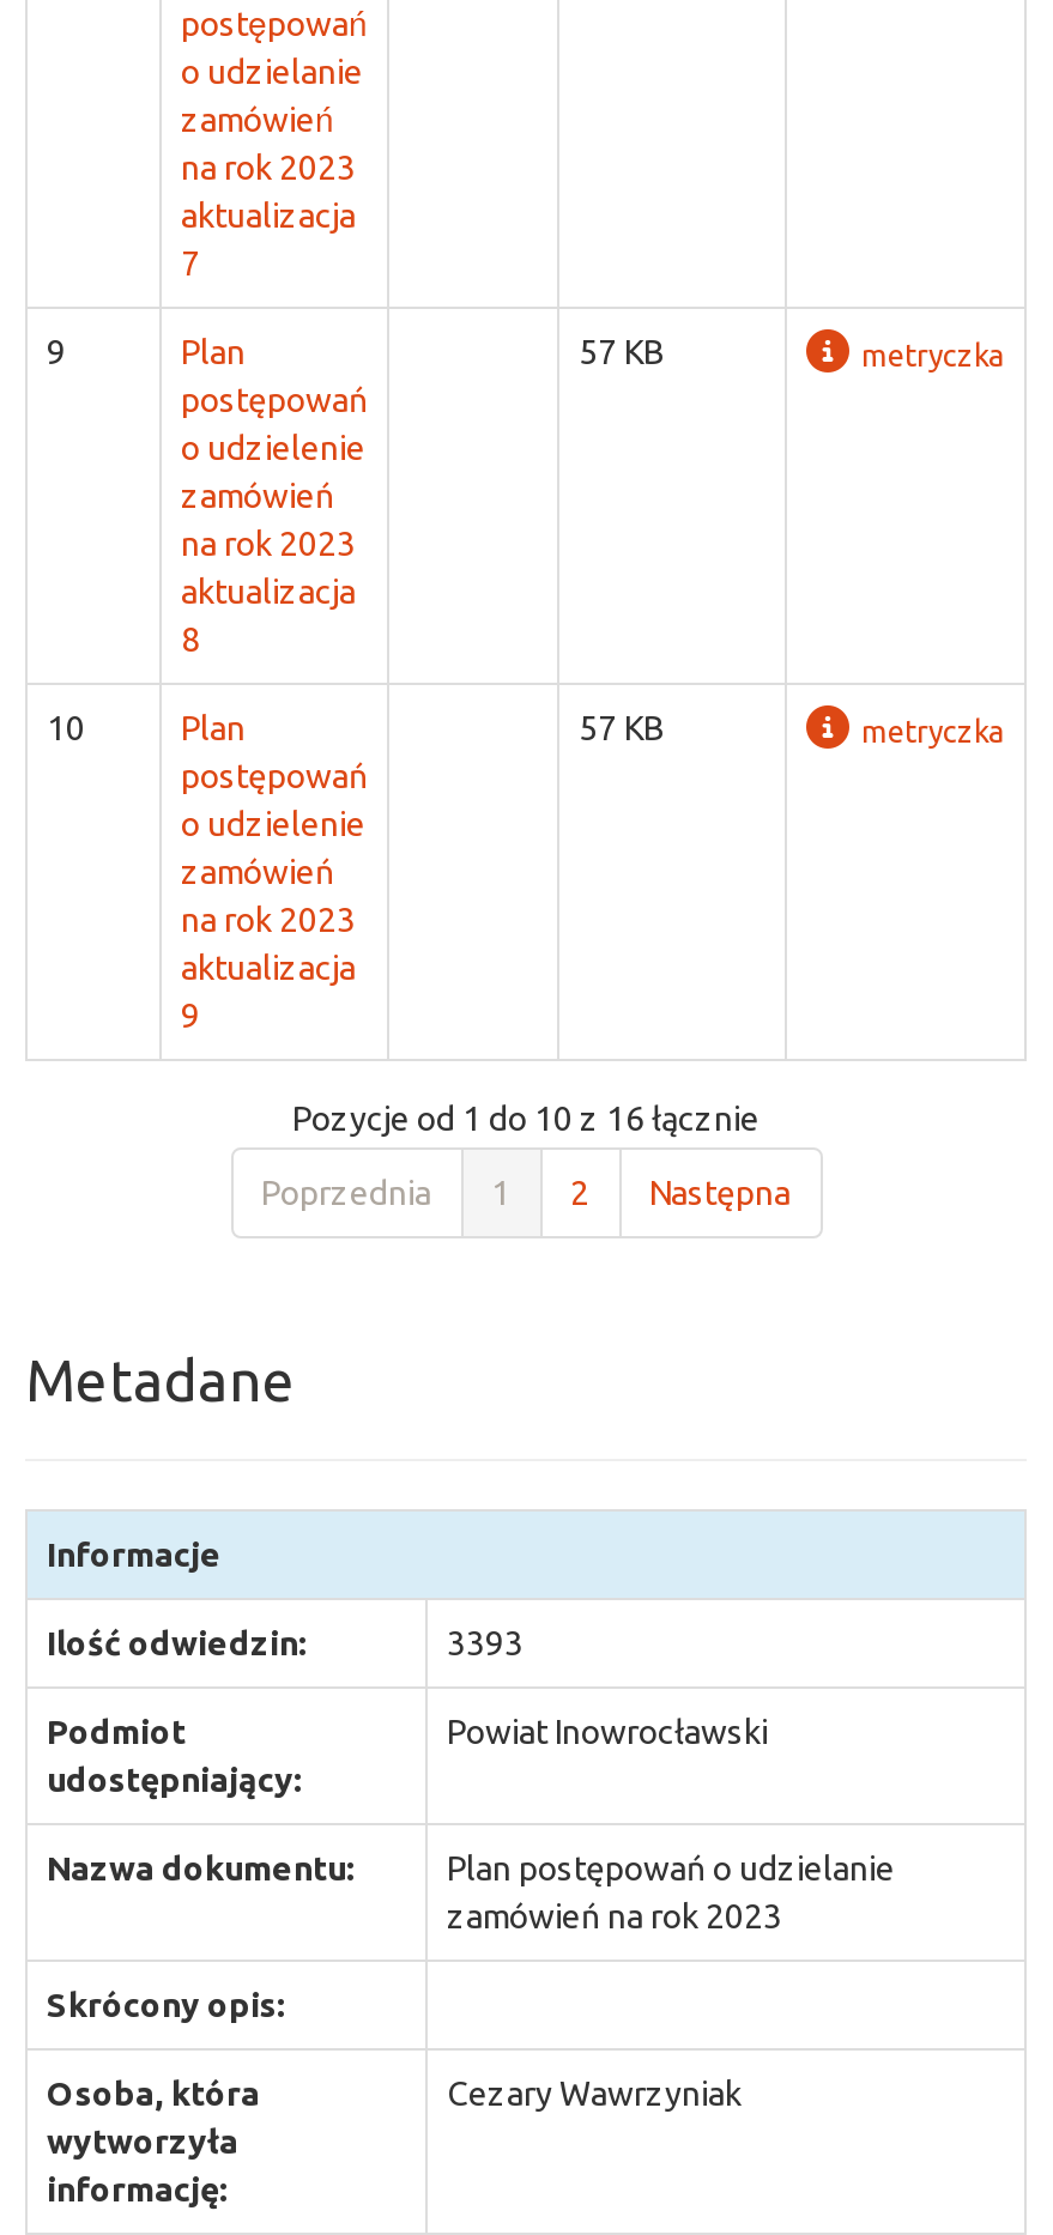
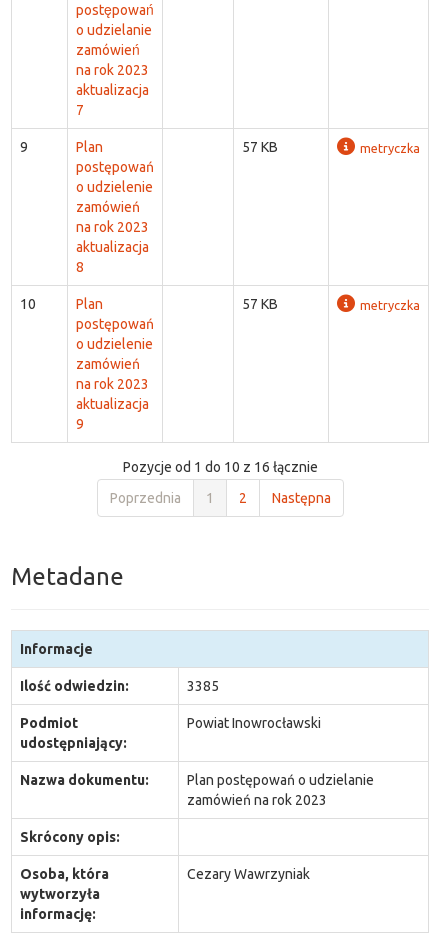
[447,1624,524,1662] 3393 -> [187,678,219,694] 3385

